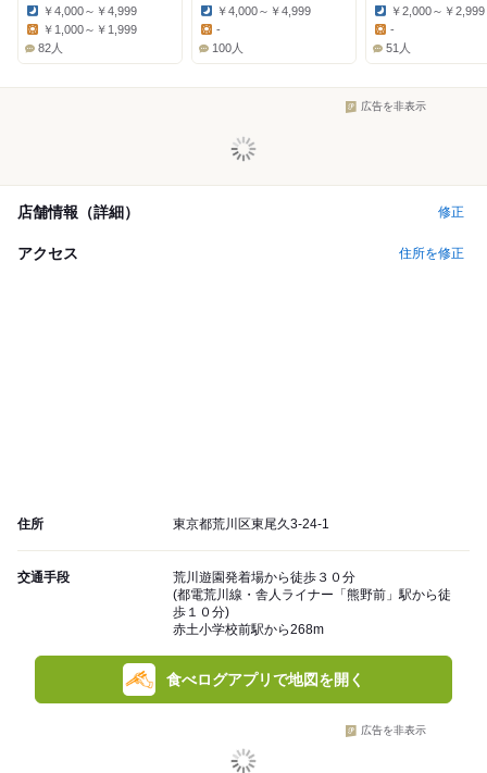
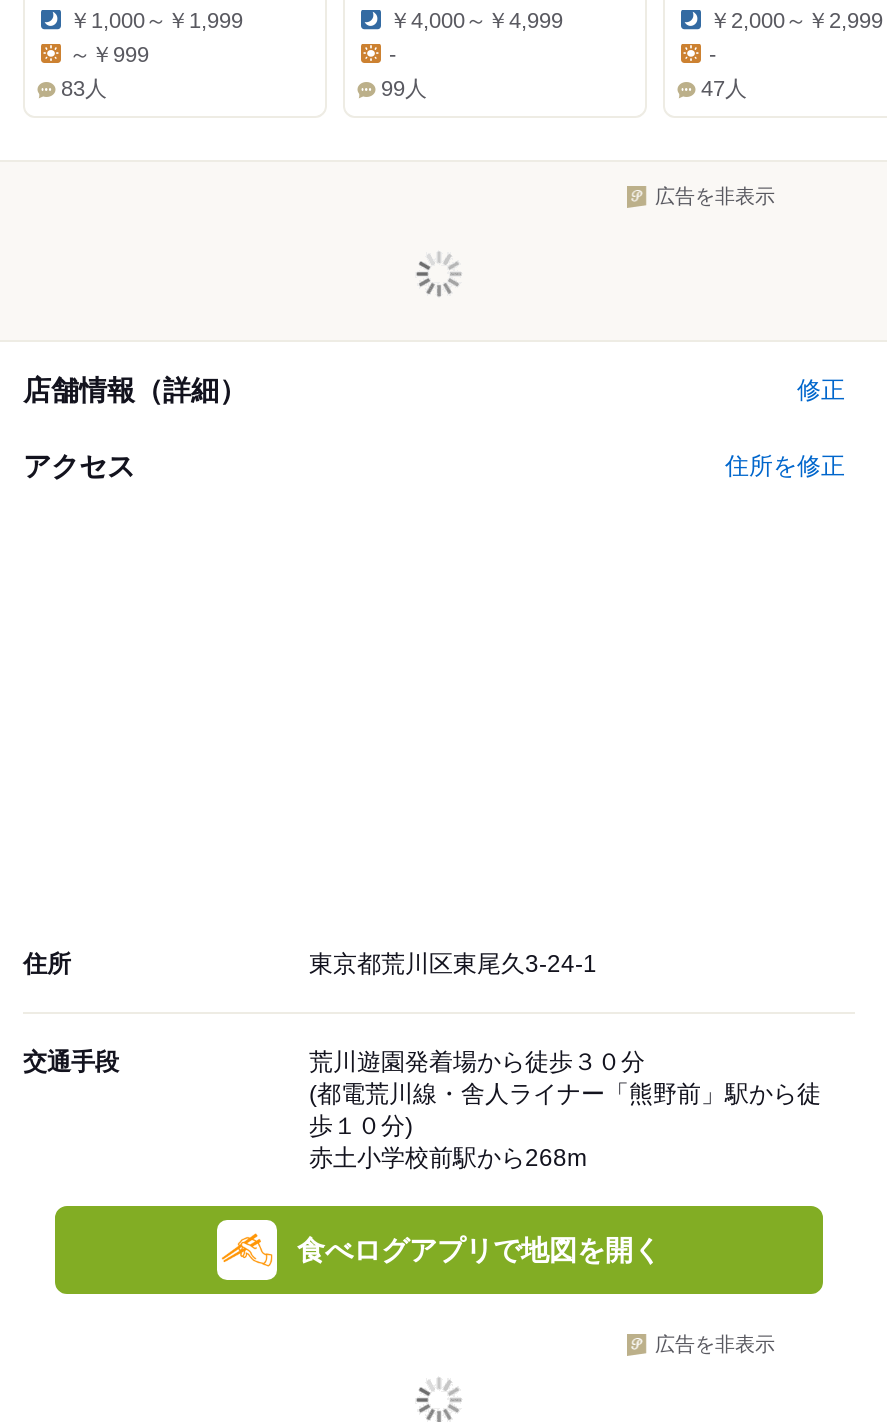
[42,5,137,18] ￥4,000～￥4,999 -> [69,9,243,33] ￥1,000～￥1,999
[38,23,137,55] ￥1,000～￥1,999 | 82人 -> [61,43,149,101] ～￥999 | 83人
[212,42,243,55] 100人 -> [381,77,427,101] 99人
[386,42,411,55] 51人 -> [701,77,747,101] 47人

